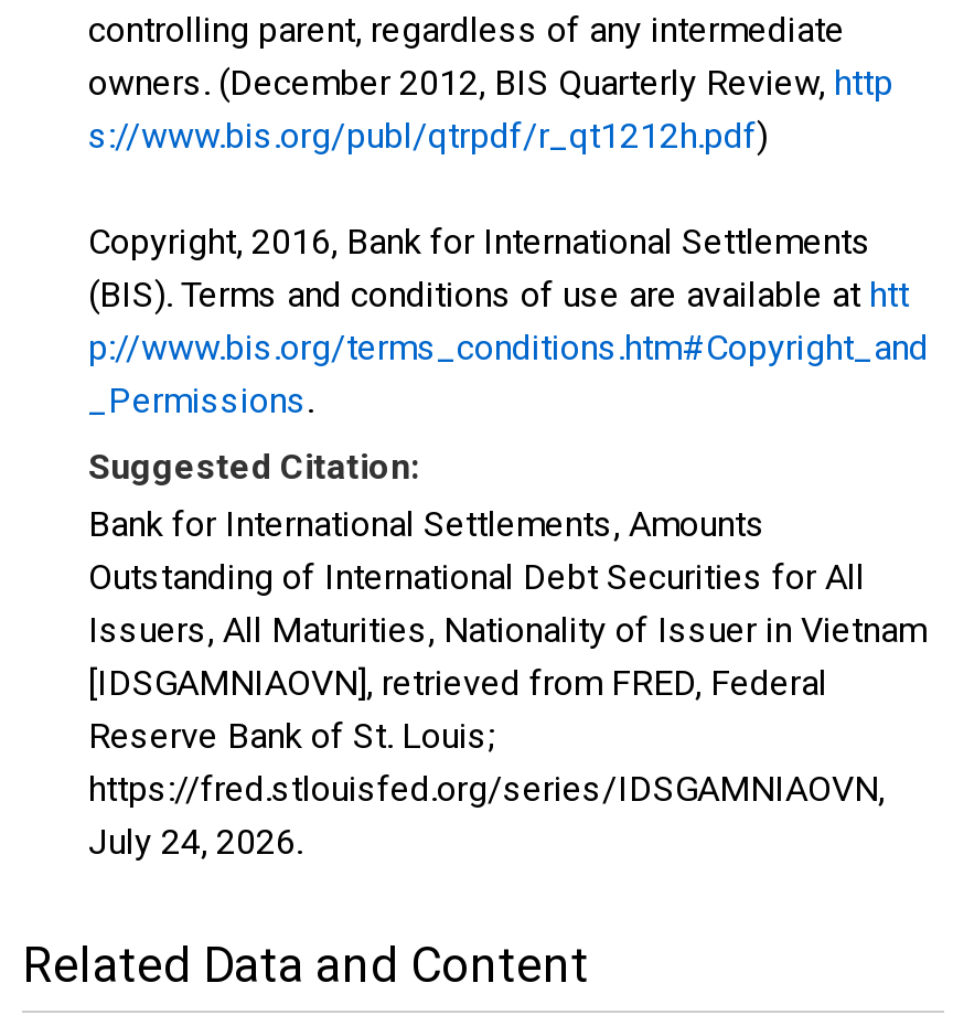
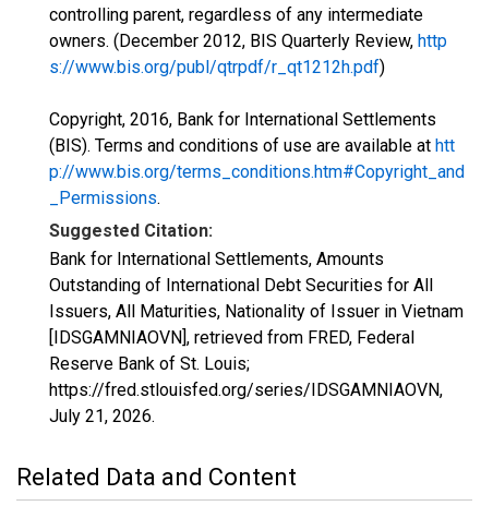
[88,821,302,863] July 24, 2026. -> [49,406,155,426] July 21, 2026.

